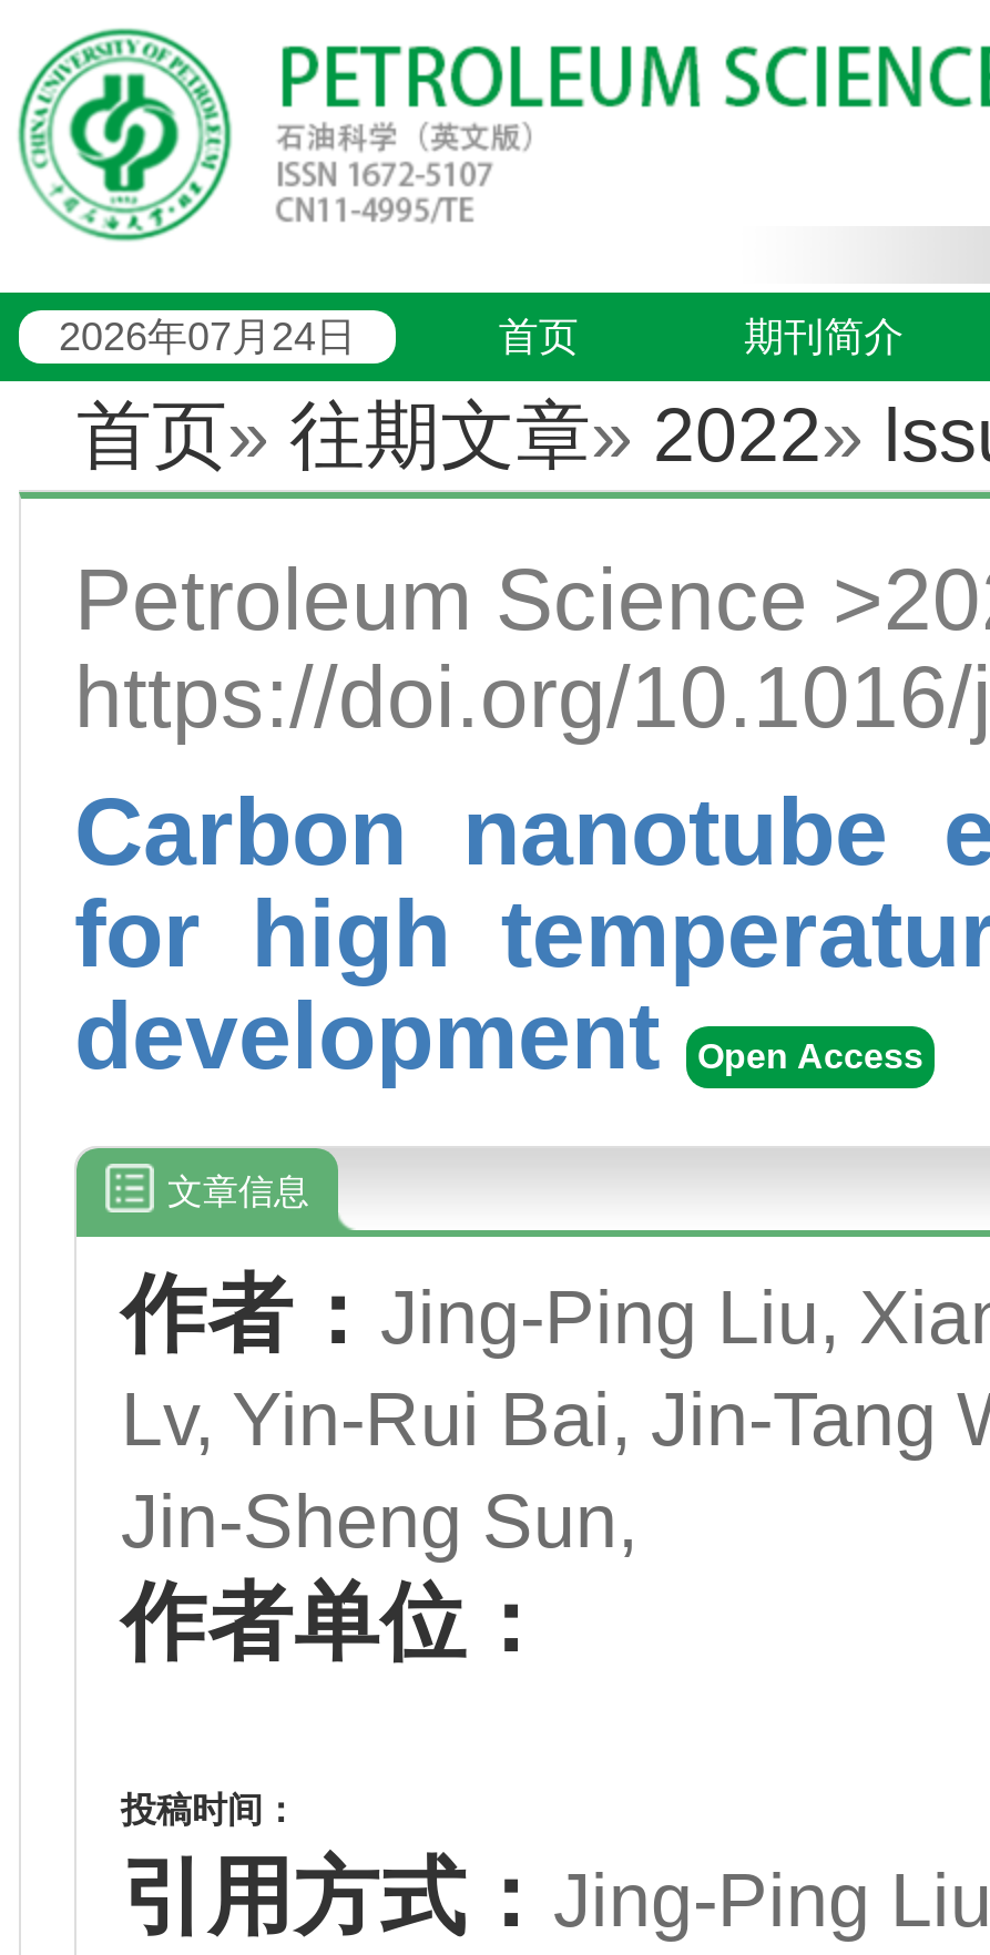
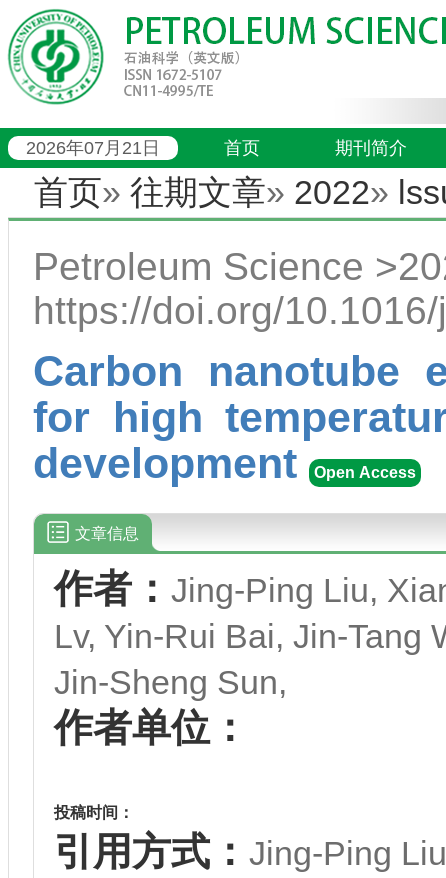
[59,315,356,359] 2026年07月24日 -> [26,138,160,158] 2026年07月21日

